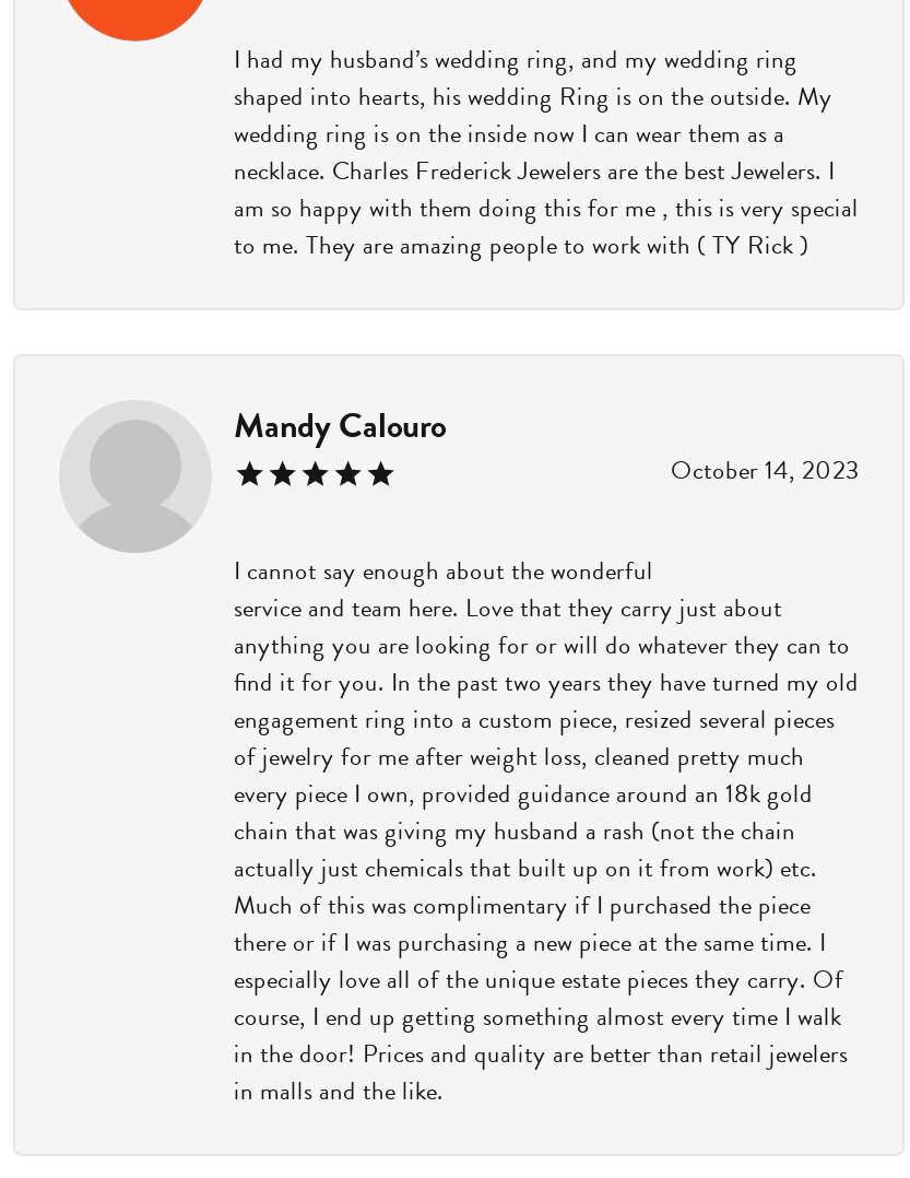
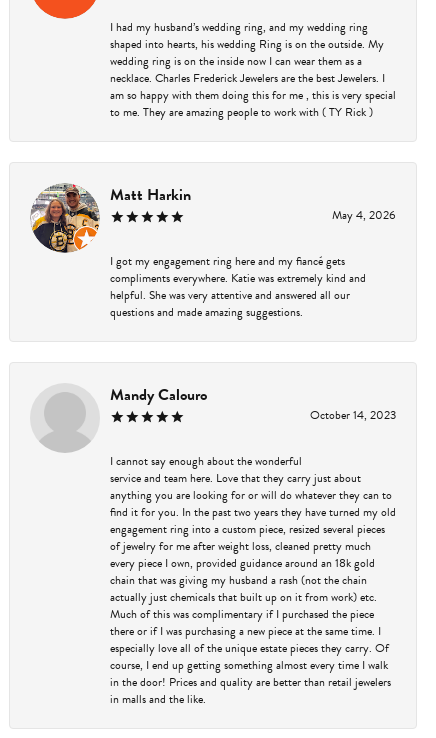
none -> [31,183,396,321] [image] | Matt Harkin | May 4, 2026 | I got my engagement ring here and my fiancé gets | compliments everywhere. Katie was extremely kind and | helpful. She was very attentive and answered all our | questions and made amazing suggestions.

